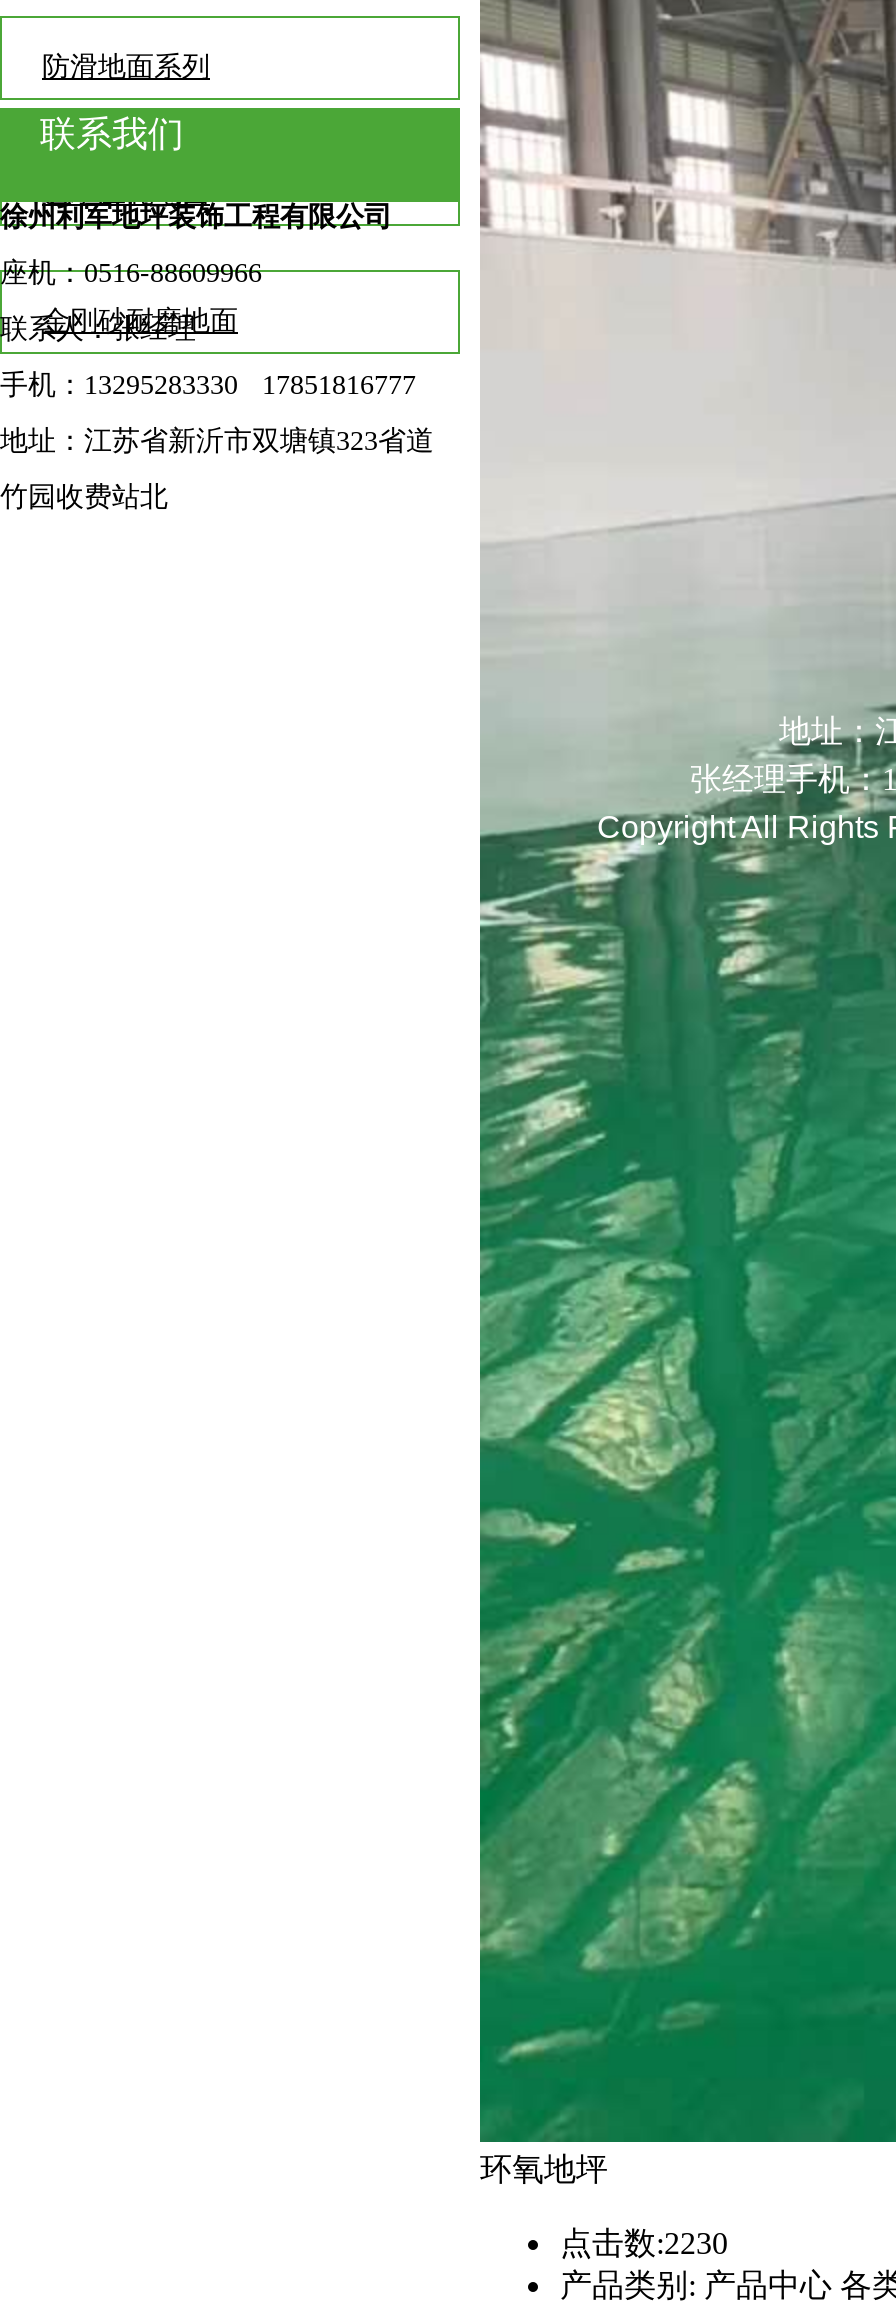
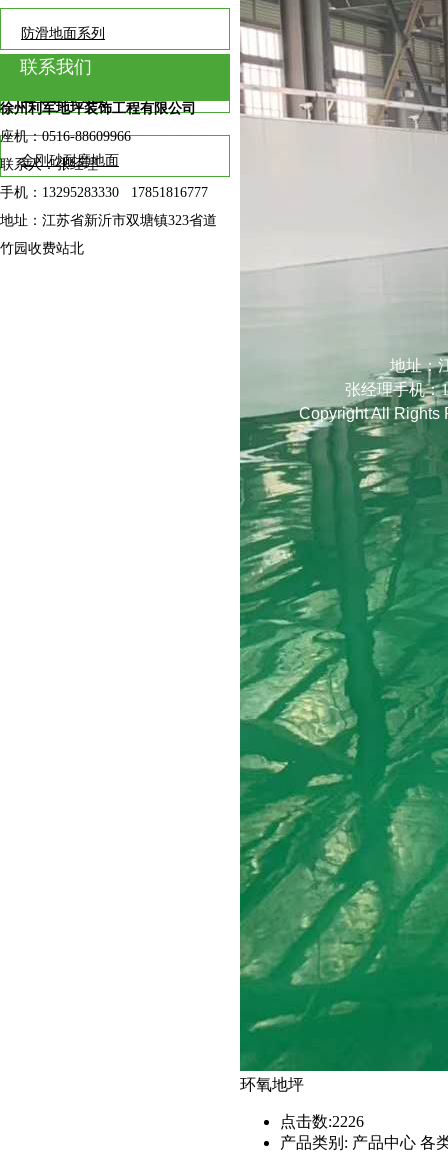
[560,2226,728,2260] 点击数:2230 -> [280,1113,364,1130] 点击数:2226

